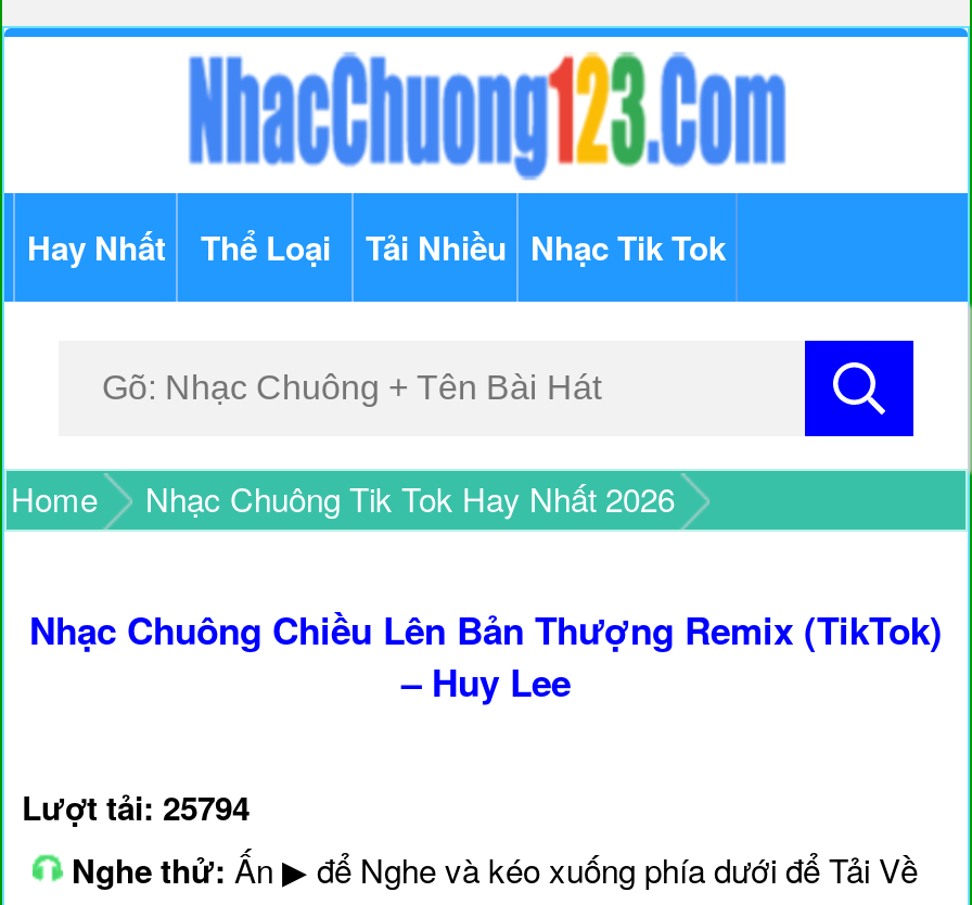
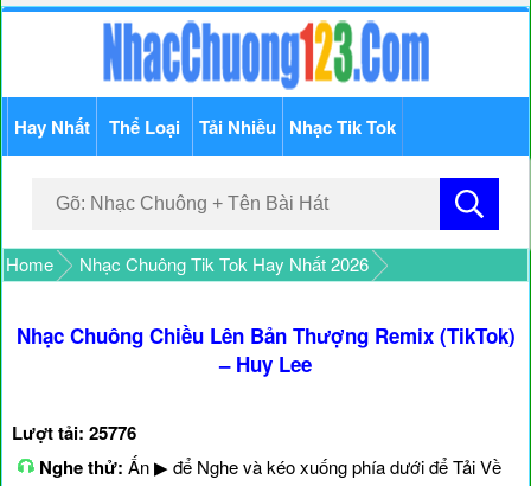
[22,783,250,831] Lượt tải: 25794 -> [12,420,136,446] Lượt tải: 25776

